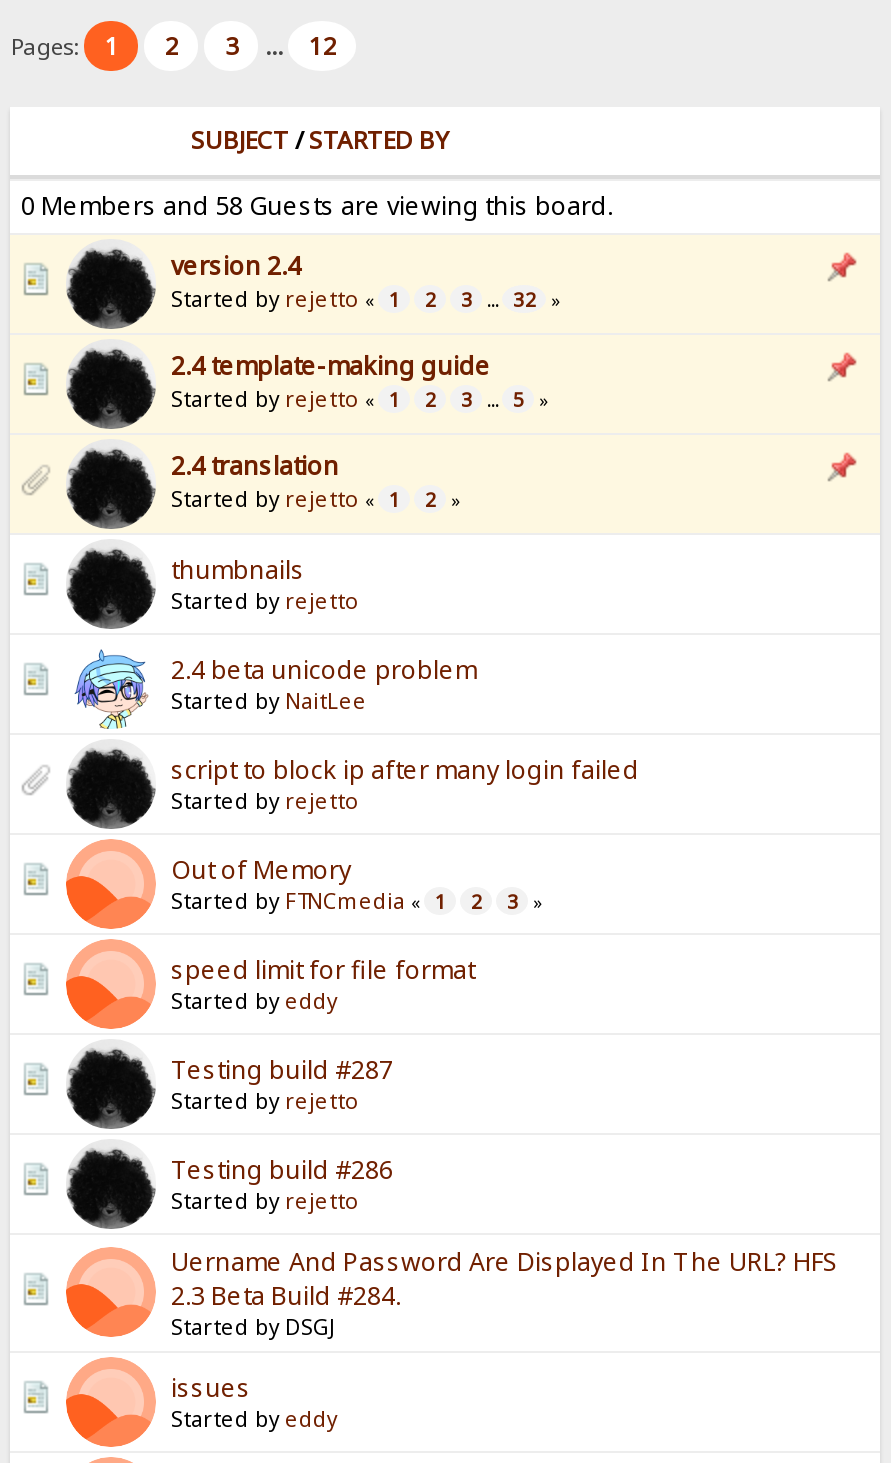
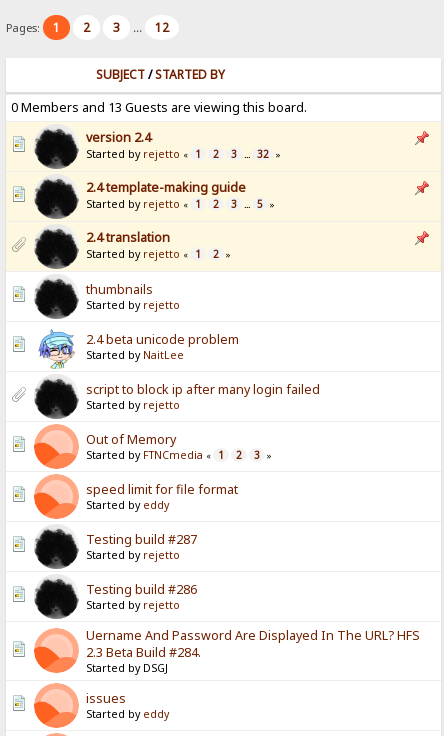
[21,190,613,224] 0 Members and 58 Guests are viewing this board. -> [11,99,307,116] 0 Members and 13 Guests are viewing this board.

